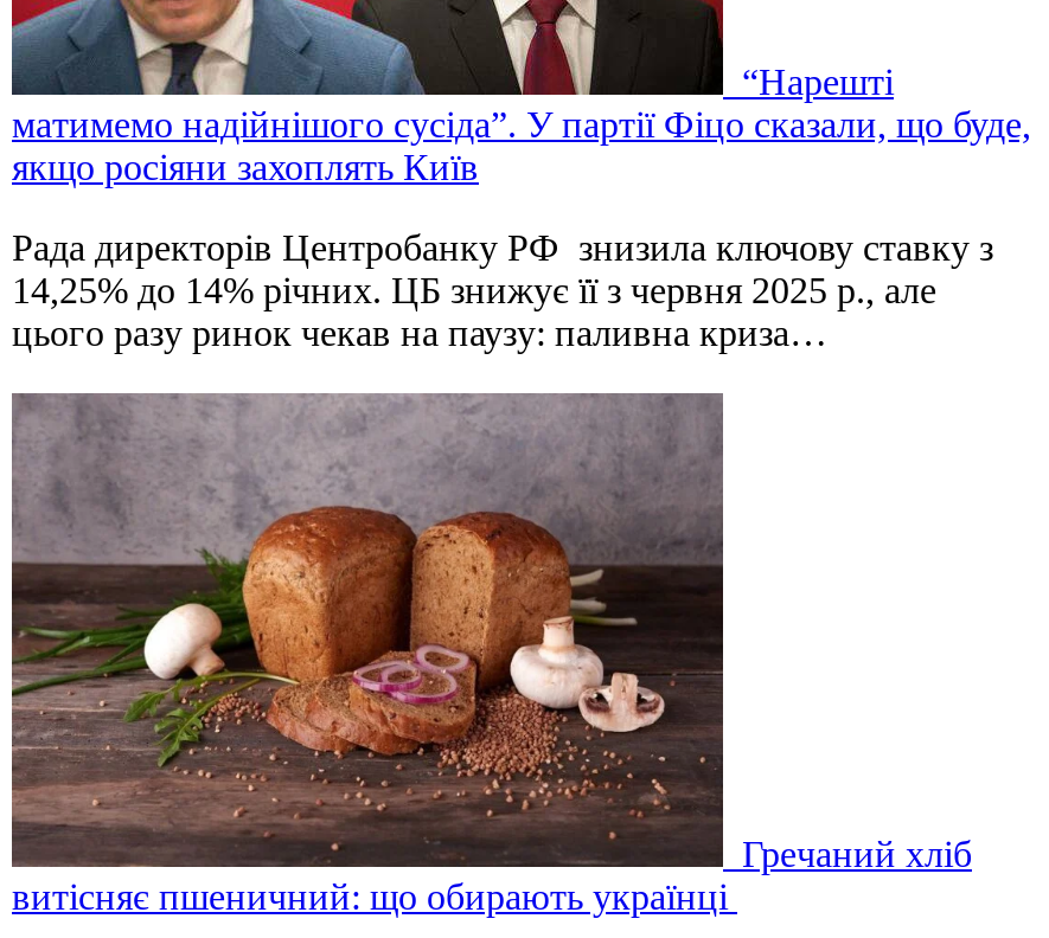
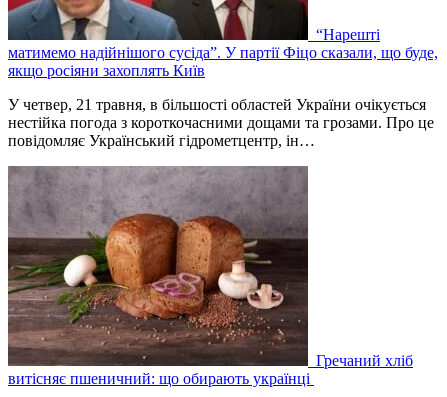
[12,228,993,353] Рада директорів Центробанку РФ знизила ключову ставку з | 14,25% до 14% річних. ЦБ знижує її з червня 2025 р., але | цього разу ринок чекав на паузу: паливна криза… -> [8,96,434,149] У четвер, 21 травня, в більшості областей України очікується | нестійка погода з короткочасними дощами та грозами. Про це | повідомляє Український гідрометцентр, ін…

